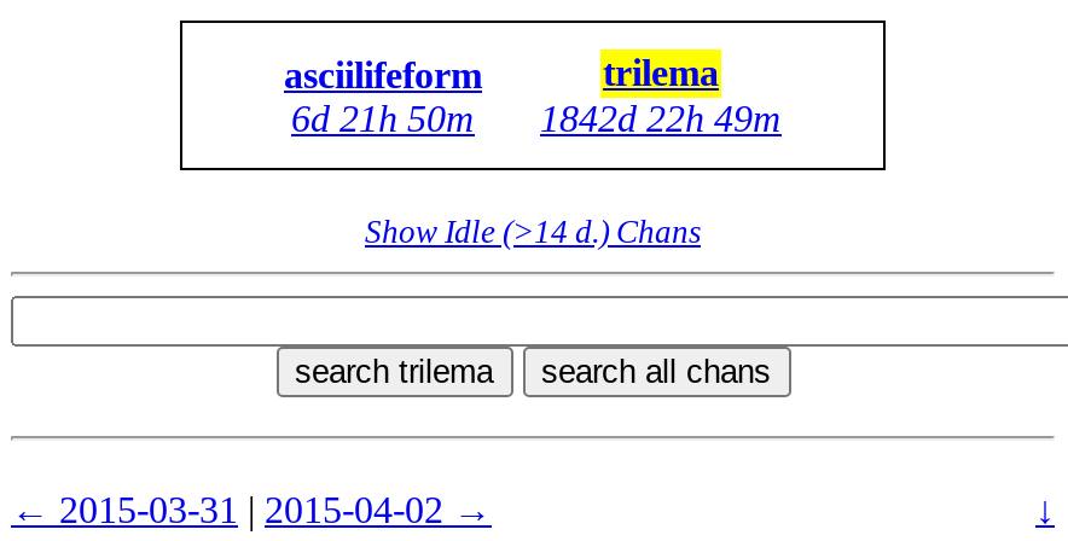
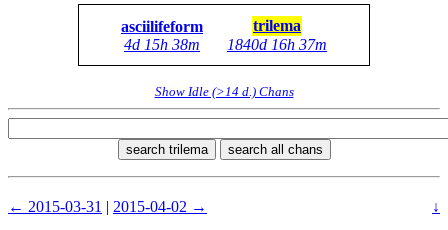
[291,98,475,139] 6d 21h 50m -> [124,36,200,53] 4d 15h 38m
[540,98,782,139] 1842d 22h 49m -> [227,36,327,53] 1840d 16h 37m

